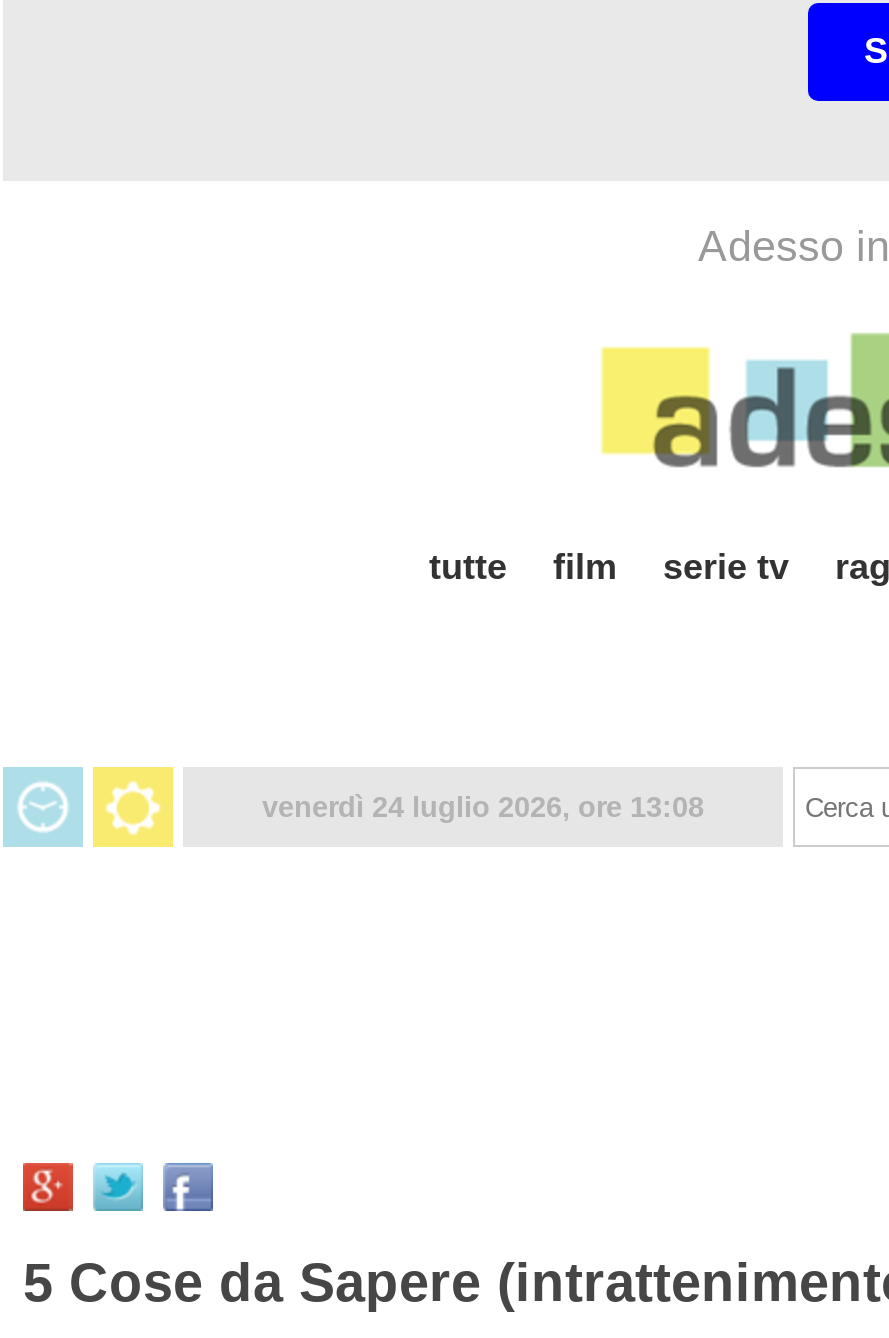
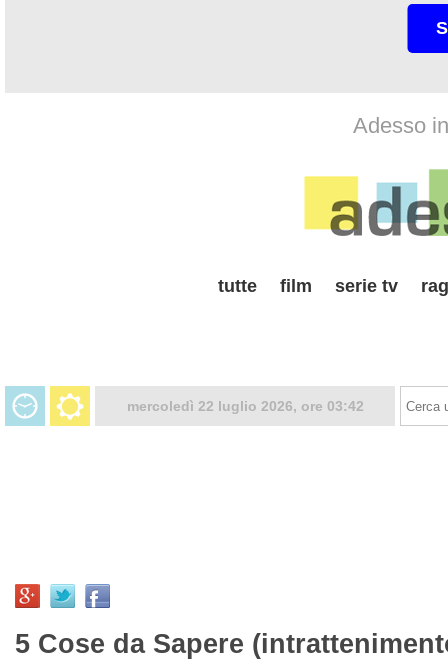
[262,791,704,823] venerdì 24 luglio 2026, ore 13:08 -> [126,398,363,414] mercoledì 22 luglio 2026, ore 03:42

